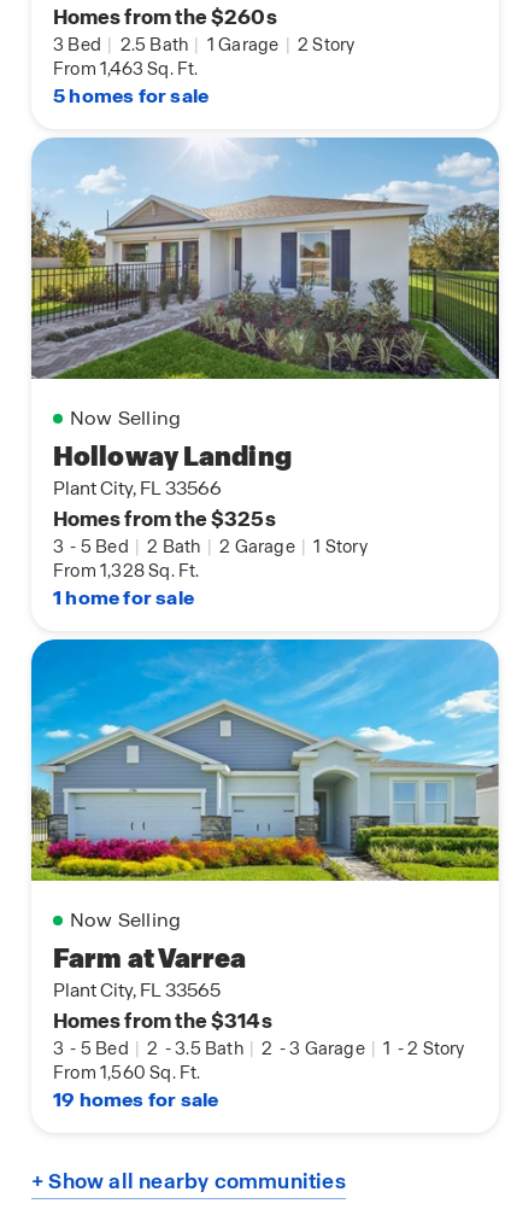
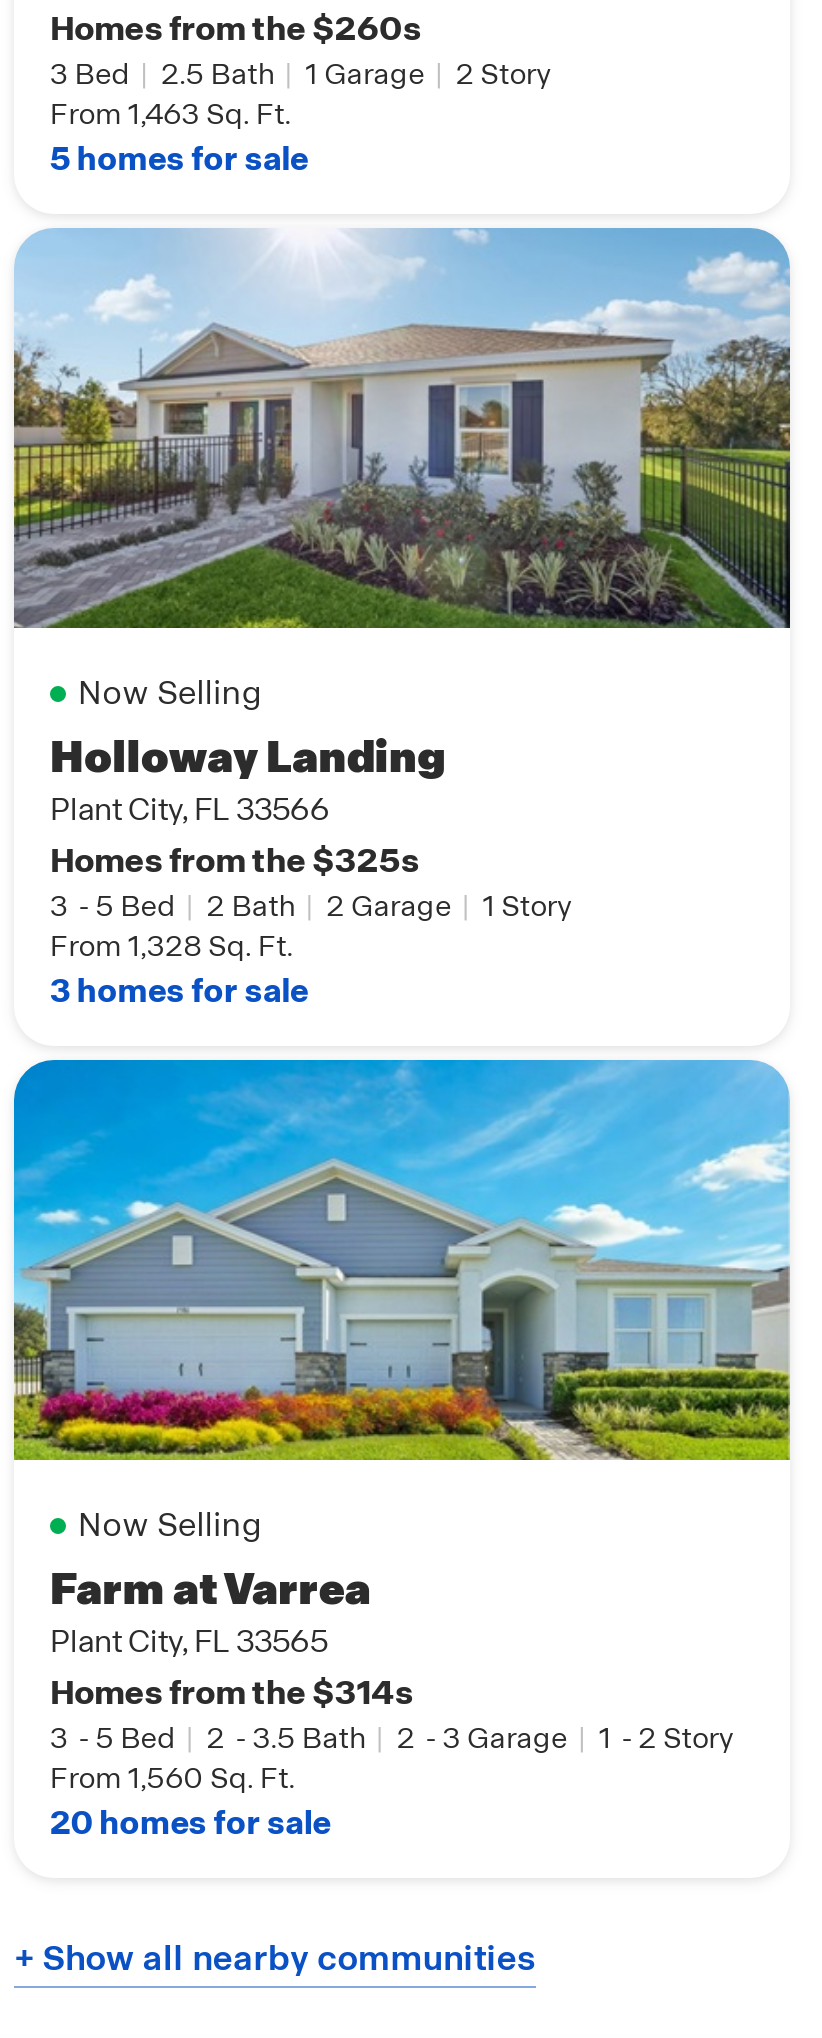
[53,585,194,610] 1 home for sale -> [50,969,308,1011] 3 homes for sale
[53,1087,219,1112] 19 homes for sale -> [50,1801,331,1843] 20 homes for sale

